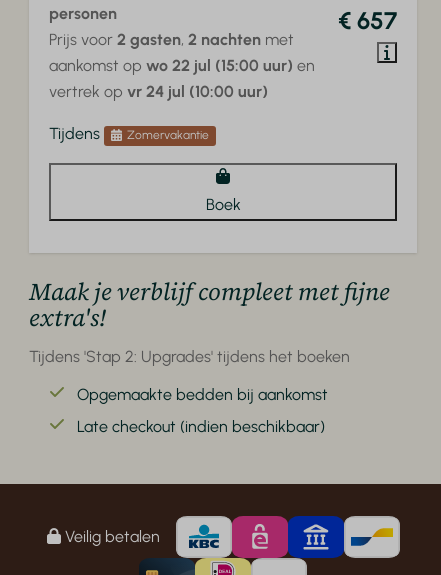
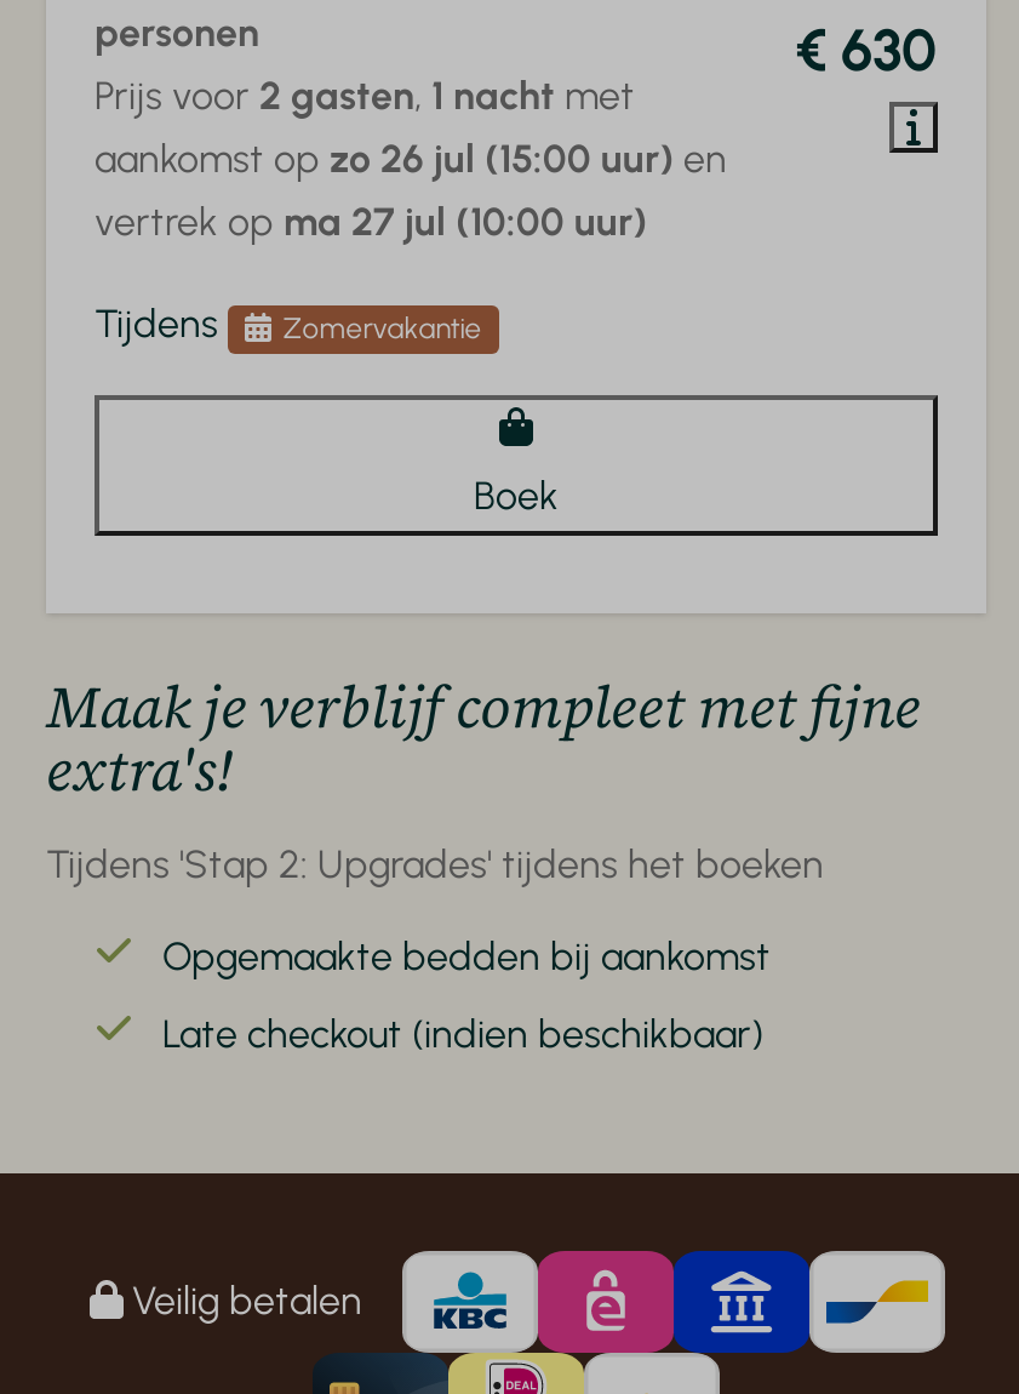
[338,6,397,35] € 657 -> [795,15,938,85] € 630
[49,30,294,49] Prijs voor 2 gasten, 2 nachten met -> [95,73,635,119] Prijs voor 2 gasten, 1 nacht met
[49,56,315,75] aankomst op wo 22 jul (15:00 uur) en -> [95,136,727,182] aankomst op zo 26 jul (15:00 uur) en
[49,82,268,101] vertrek op vr 24 jul (10:00 uur) -> [95,199,647,245] vertrek op ma 27 jul (10:00 uur)

